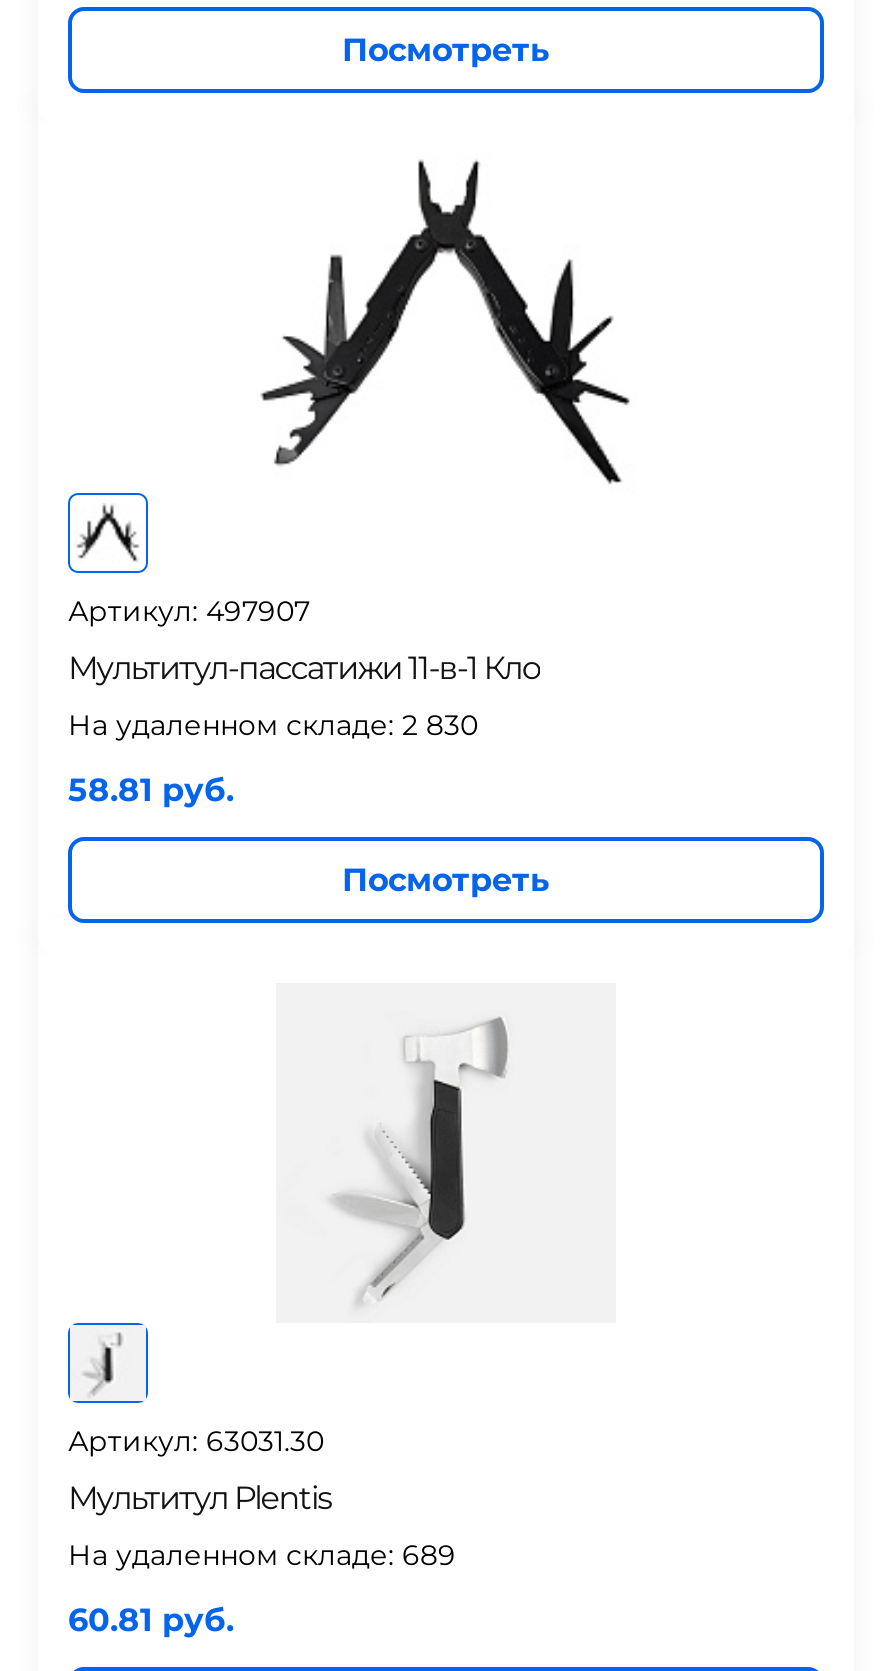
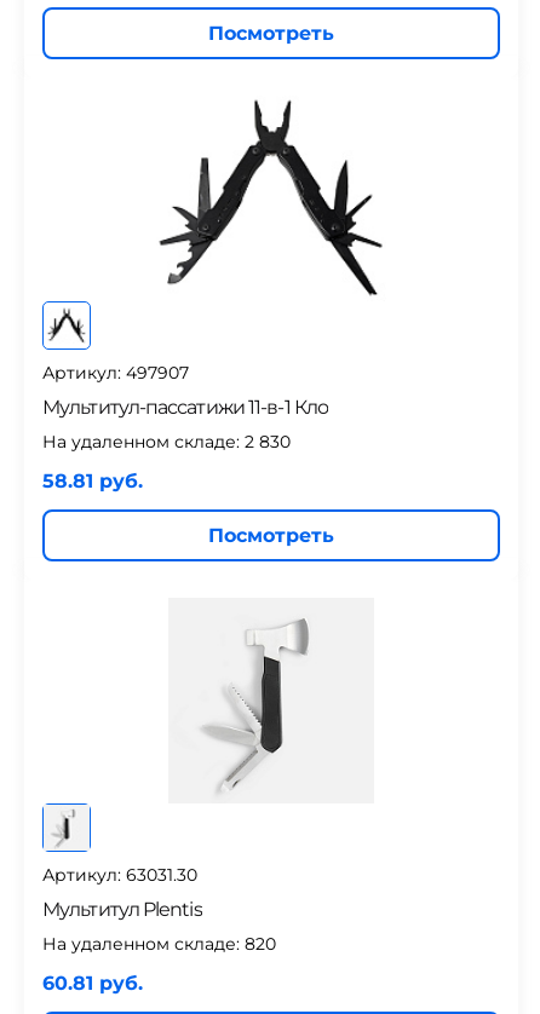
[68,1537,456,1573] На удаленном складе: 689 -> [42,933,276,955] На удаленном складе: 820

